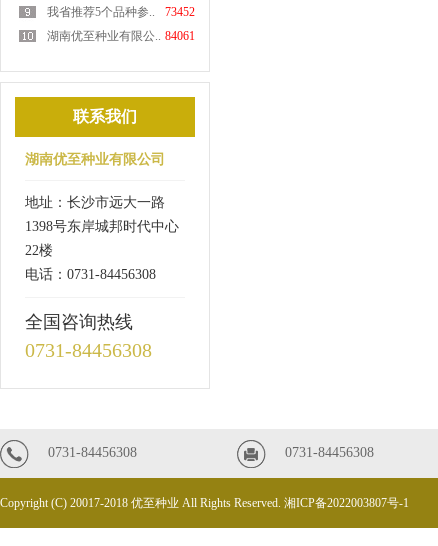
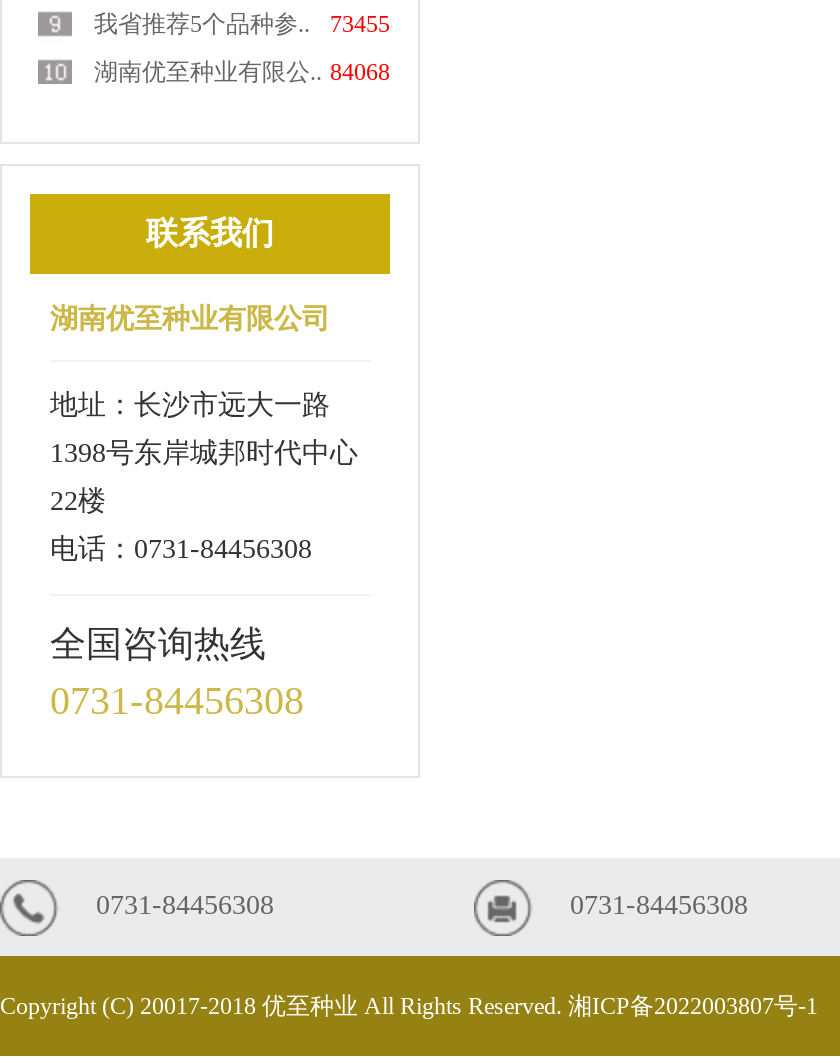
[47,5,195,19] 我省推荐5个品种参.. 73452 -> [94,10,390,38] 我省推荐5个品种参.. 73455
[47,29,195,43] 湖南优至种业有限公.. 84061 -> [94,58,390,86] 湖南优至种业有限公.. 84068

